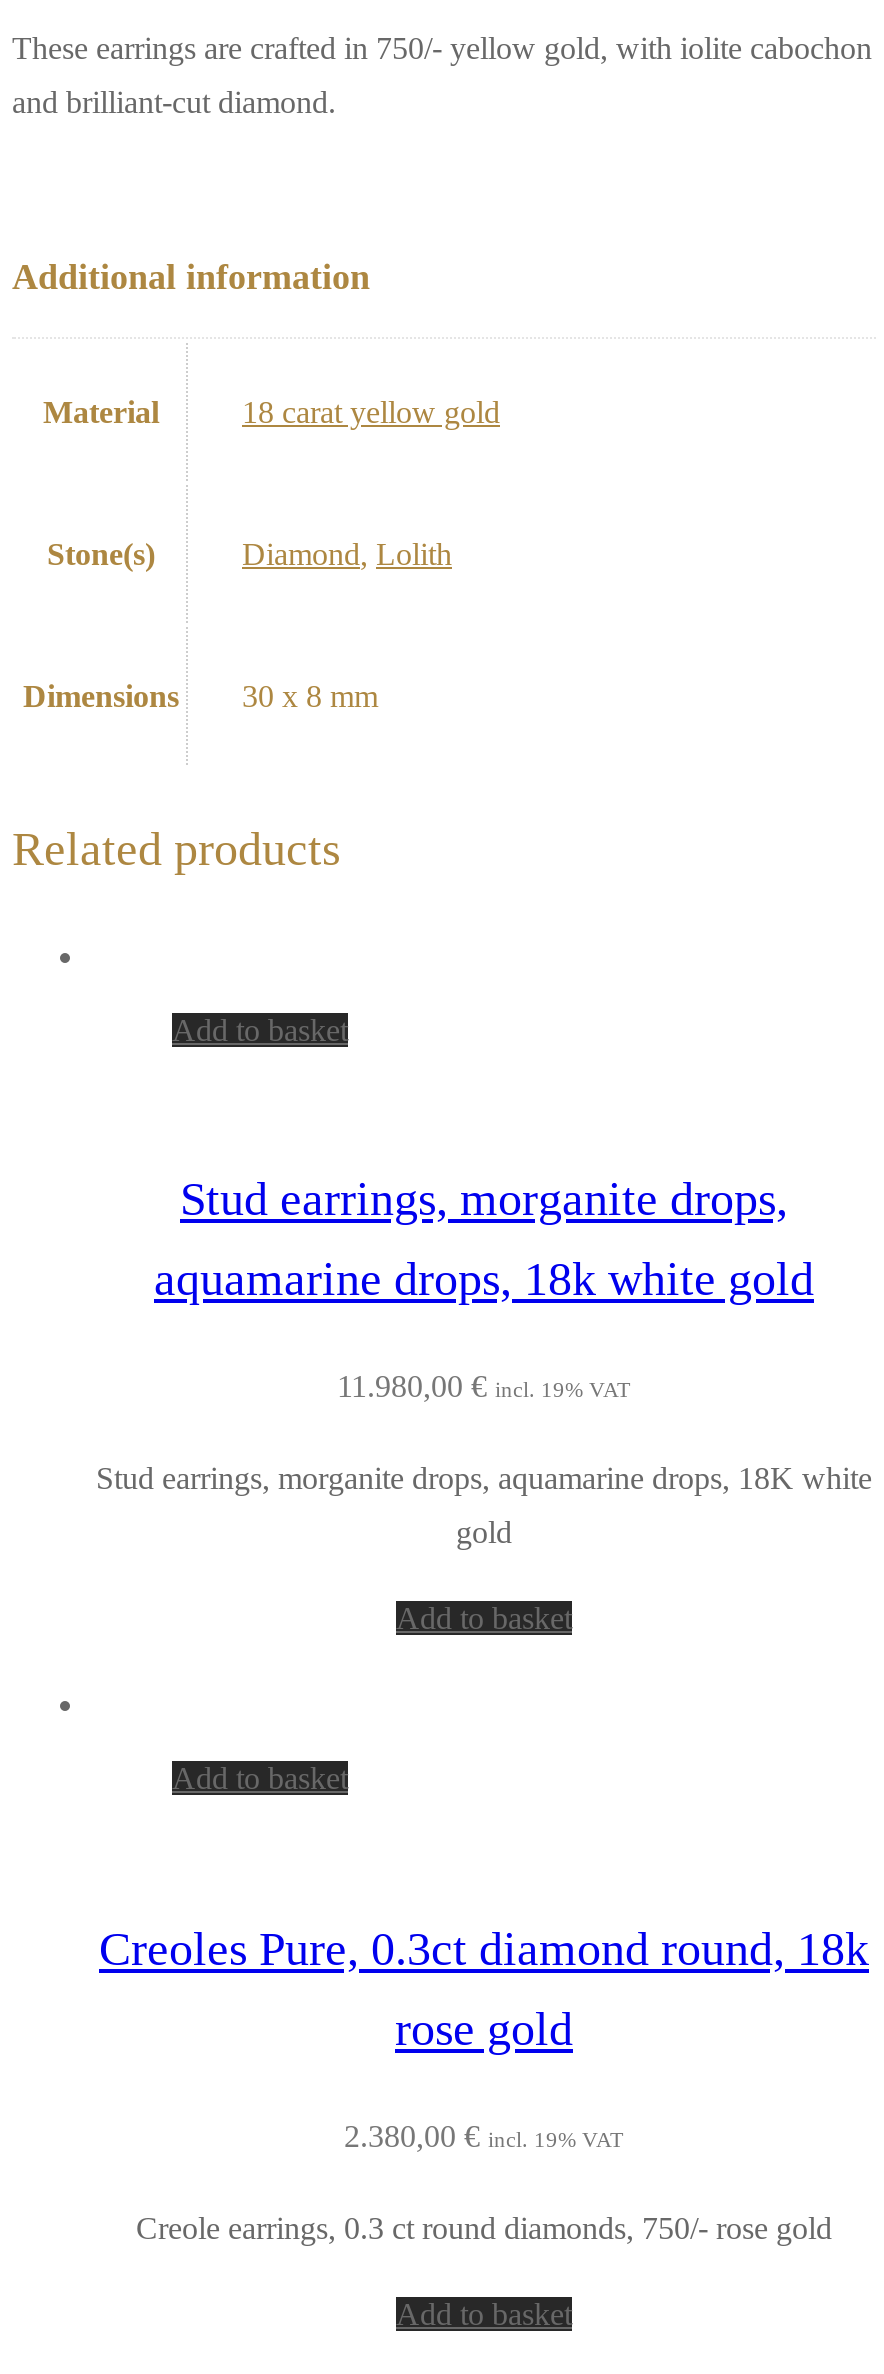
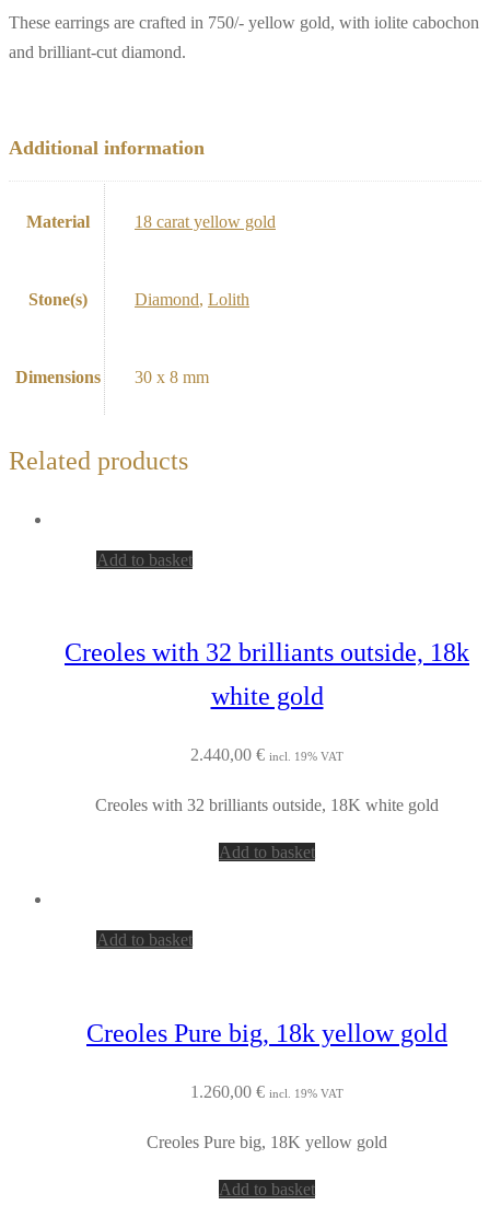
[96,1174,872,1550] Stud earrings, morganite drops, | aquamarine drops, 18k white gold | 11.980,00 € incl. 19% VAT | Stud earrings, morganite drops, aquamarine drops, 18K white | gold -> [65,638,469,815] Creoles with 32 brilliants outside, 18k | white gold | 2.440,00 € incl. 19% VAT | Creoles with 32 brilliants outside, 18K white gold
[99,1923,869,2245] Creoles Pure, 0.3ct diamond round, 18k | rose gold | 2.380,00 € incl. 19% VAT | Creole earrings, 0.3 ct round diamonds, 750/- rose gold -> [86,1019,447,1151] Creoles Pure big, 18k yellow gold | 1.260,00 € incl. 19% VAT | Creoles Pure big, 18K yellow gold

